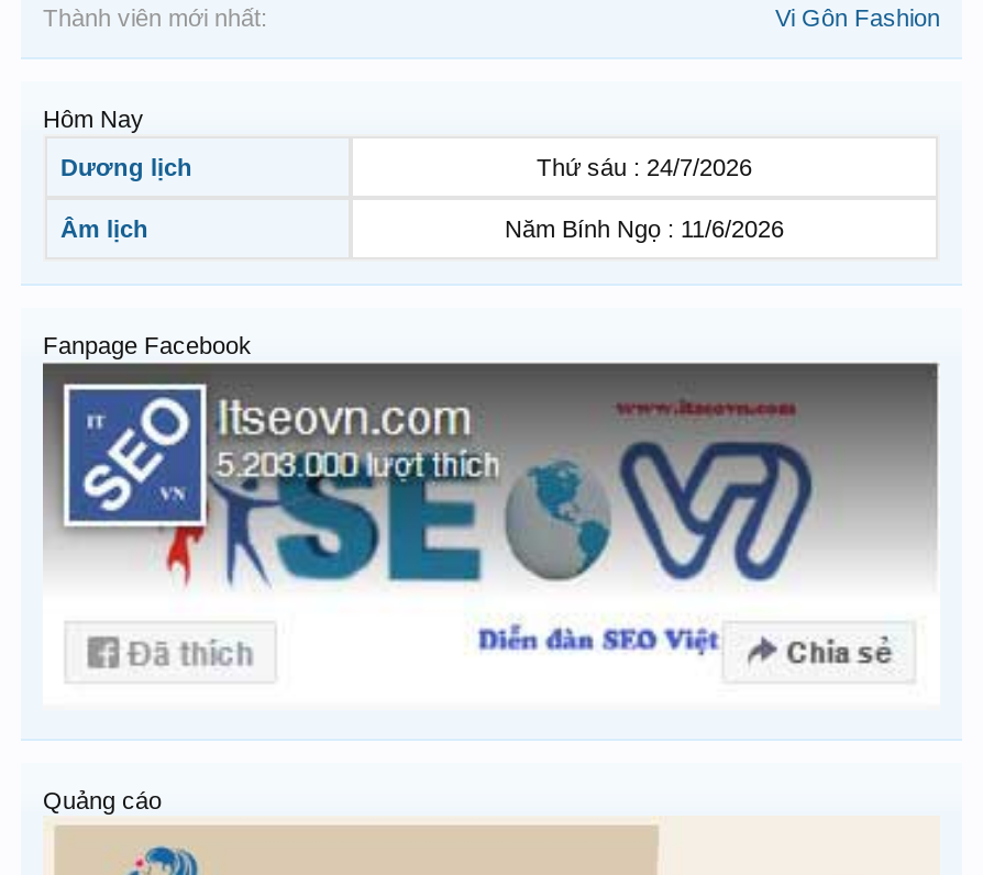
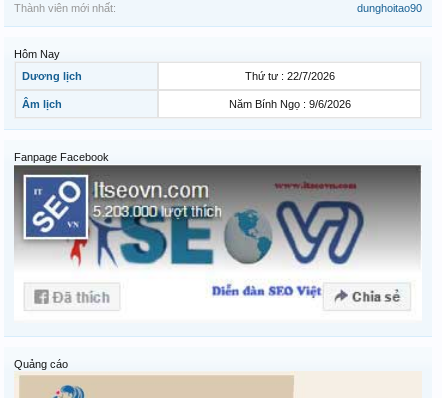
[775,5,940,31] Vi Gôn Fashion -> [357,2,422,14] dunghoitao90
[537,154,752,181] Thứ sáu : 24/7/2026 -> [244,70,334,82] Thứ tư : 22/7/2026
[505,216,784,242] Năm Bính Ngọ : 11/6/2026 -> [228,98,350,110] Năm Bính Ngọ : 9/6/2026

